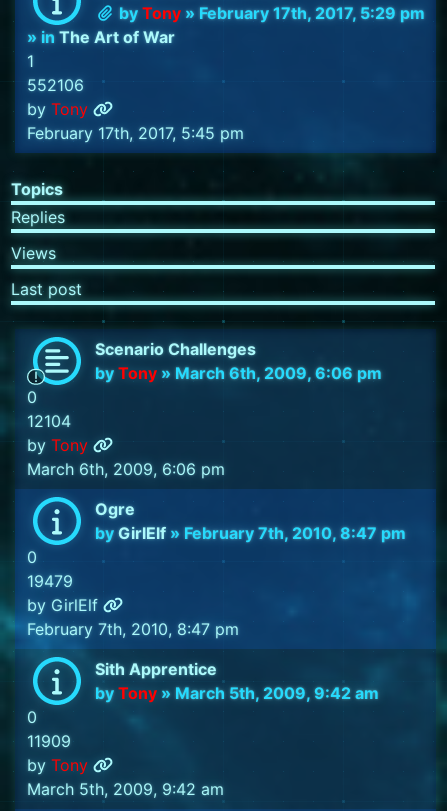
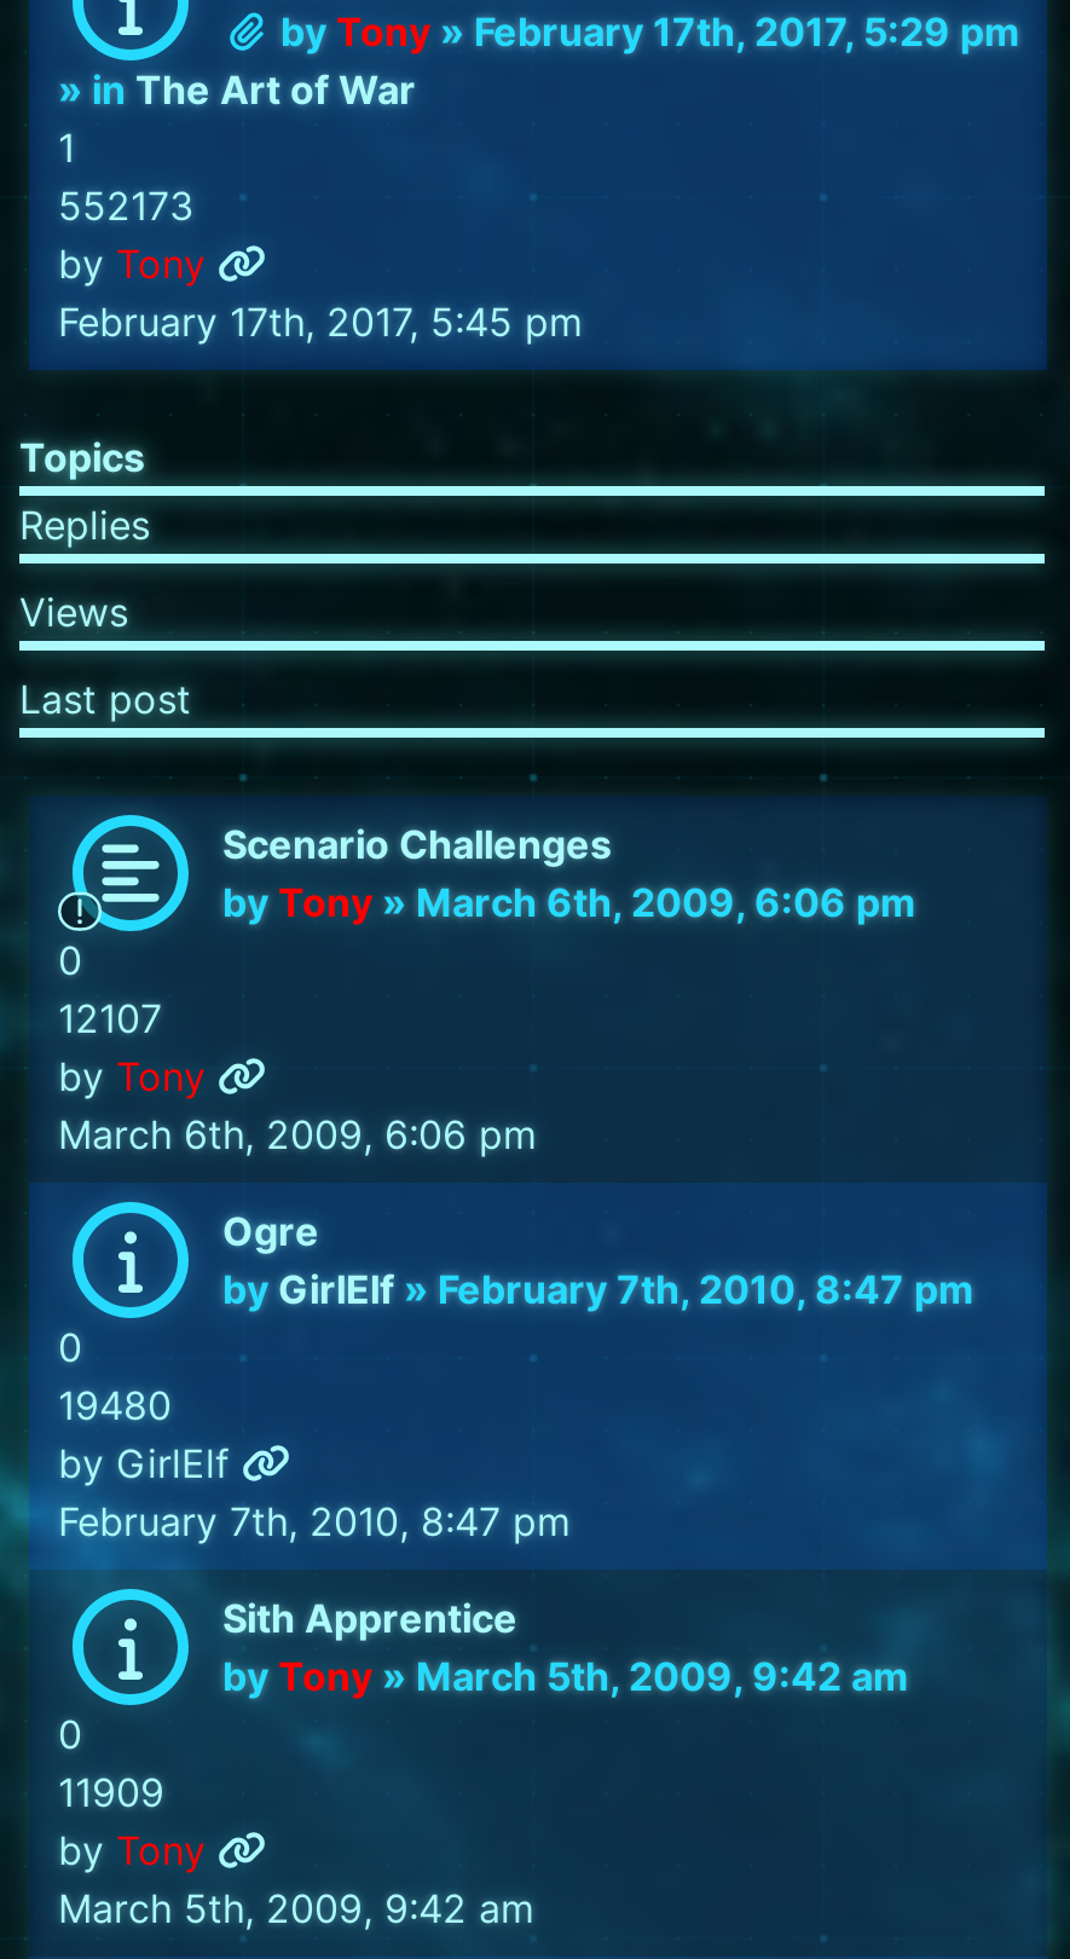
[27,75,84,95] 552106 -> [58,181,193,230] 552173
[27,411,71,431] 12104 -> [58,994,162,1042] 12107
[27,571,73,591] 19479 -> [58,1381,172,1429] 19480

